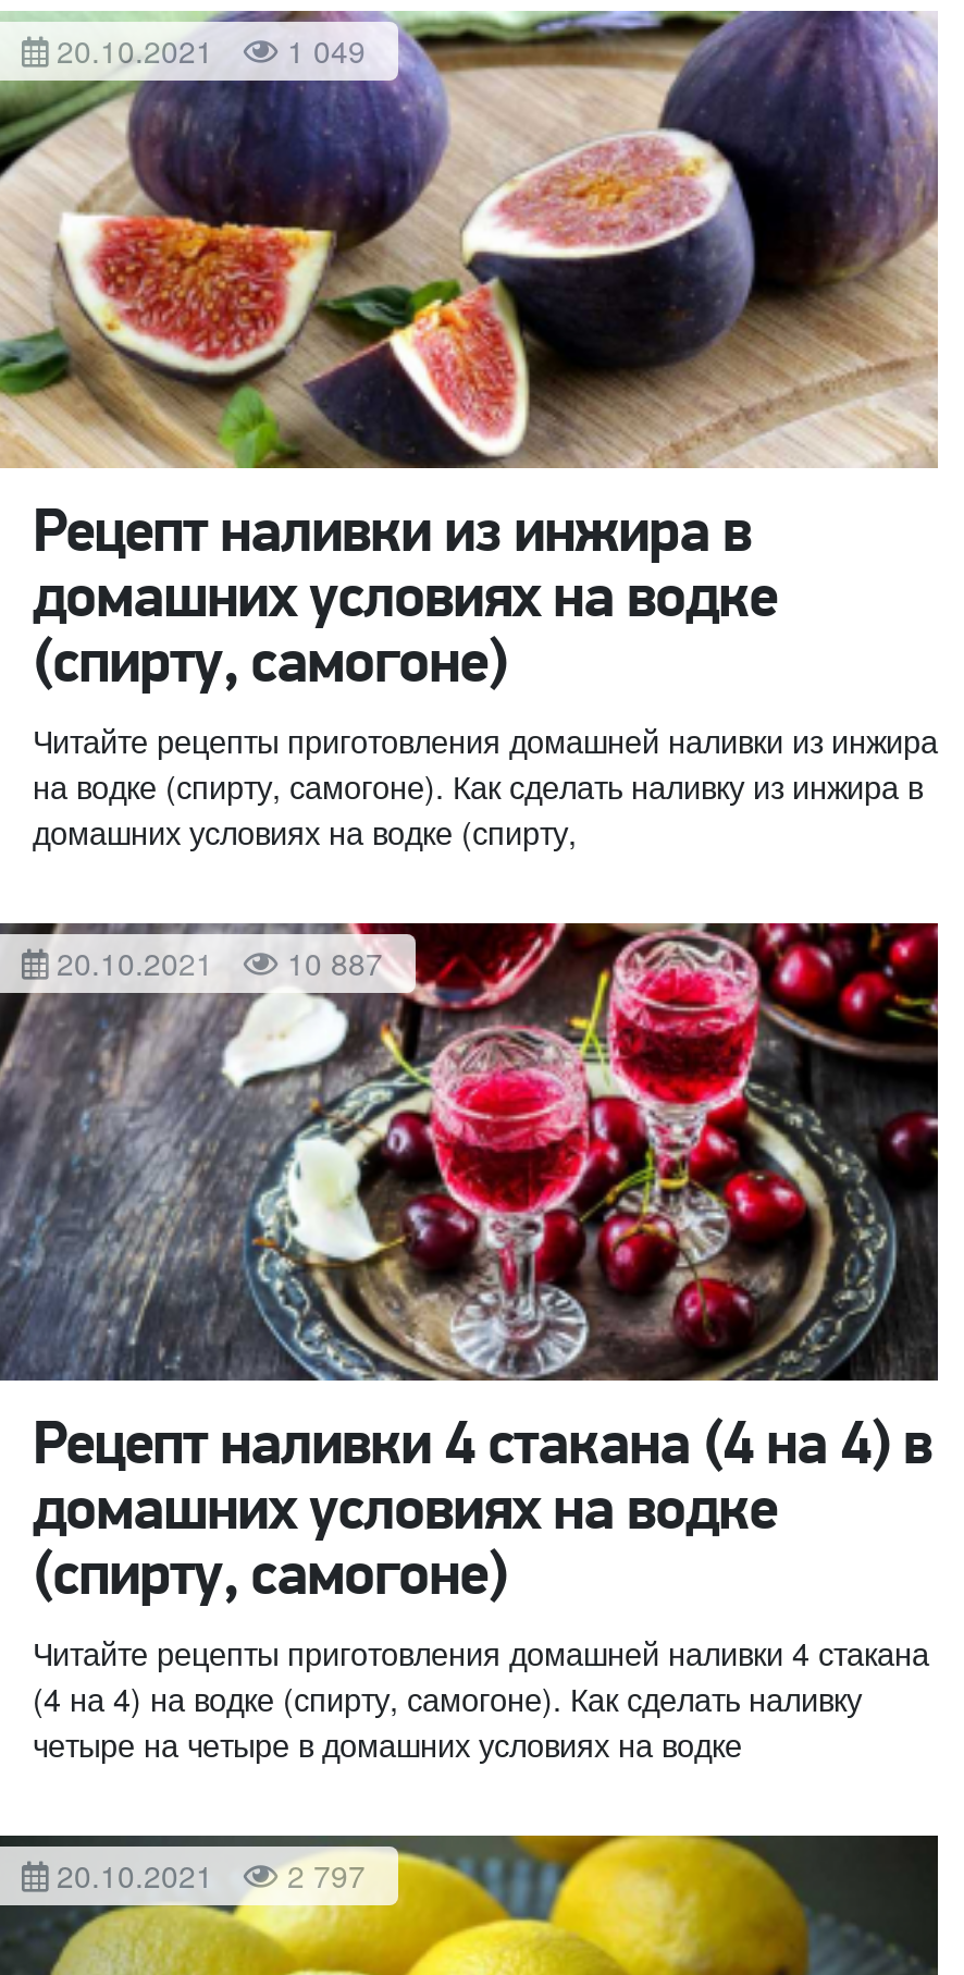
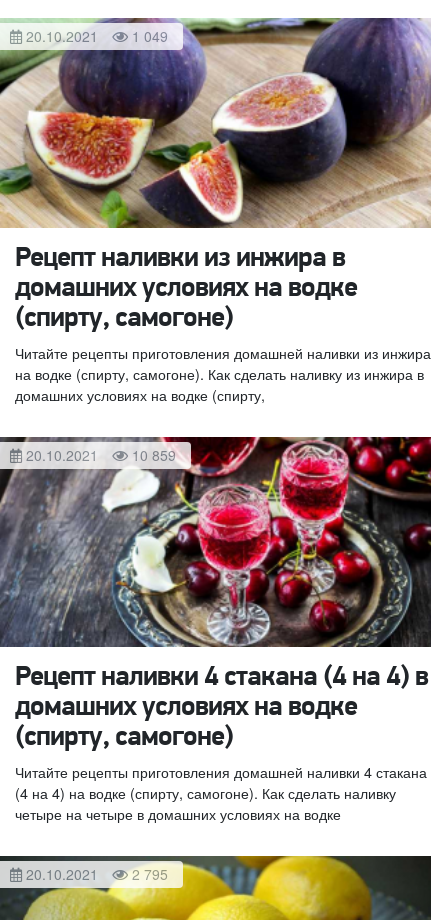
[57,942,383,985] 20.10.2021 10 887 -> [26,445,176,465] 20.10.2021 10 859
[57,1854,366,1897] 20.10.2021 2 797 -> [26,864,168,884] 20.10.2021 2 795

